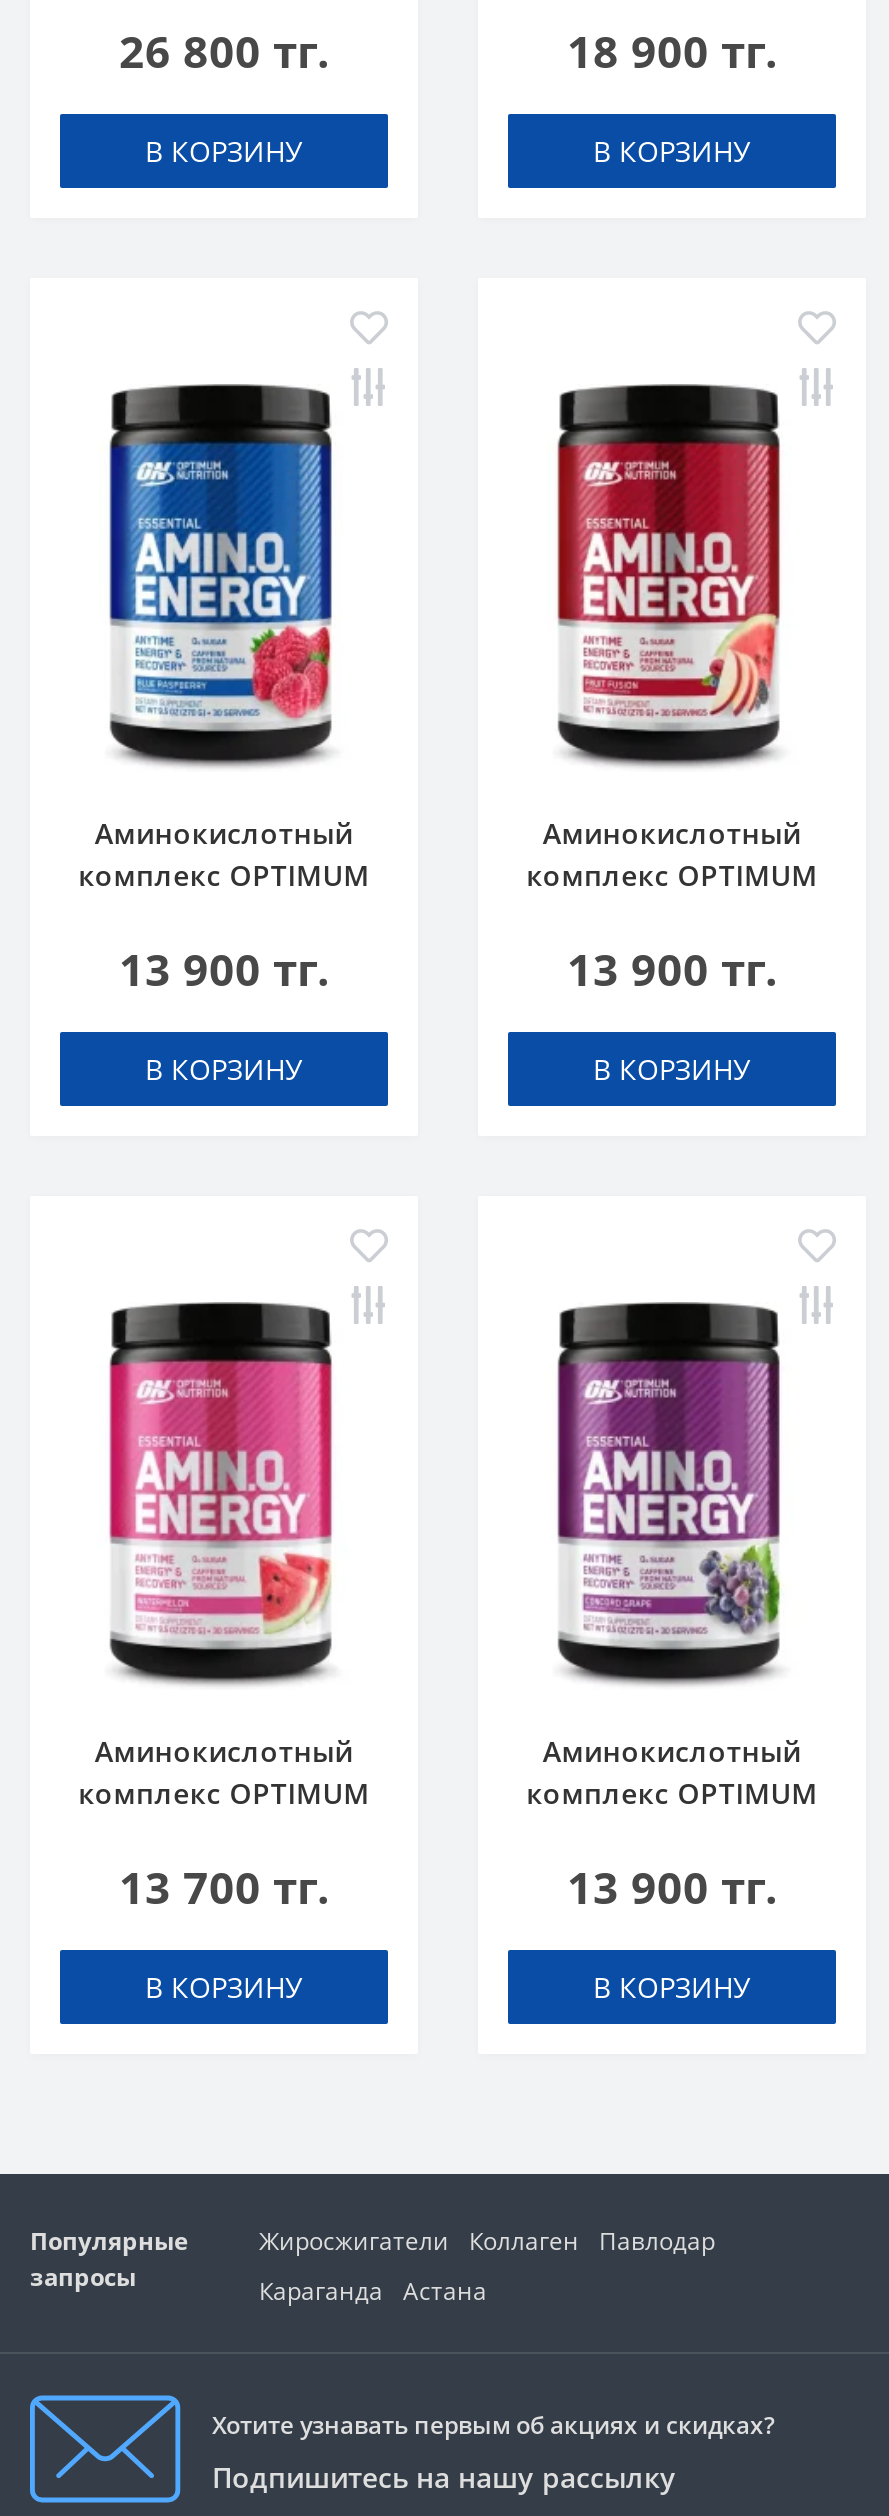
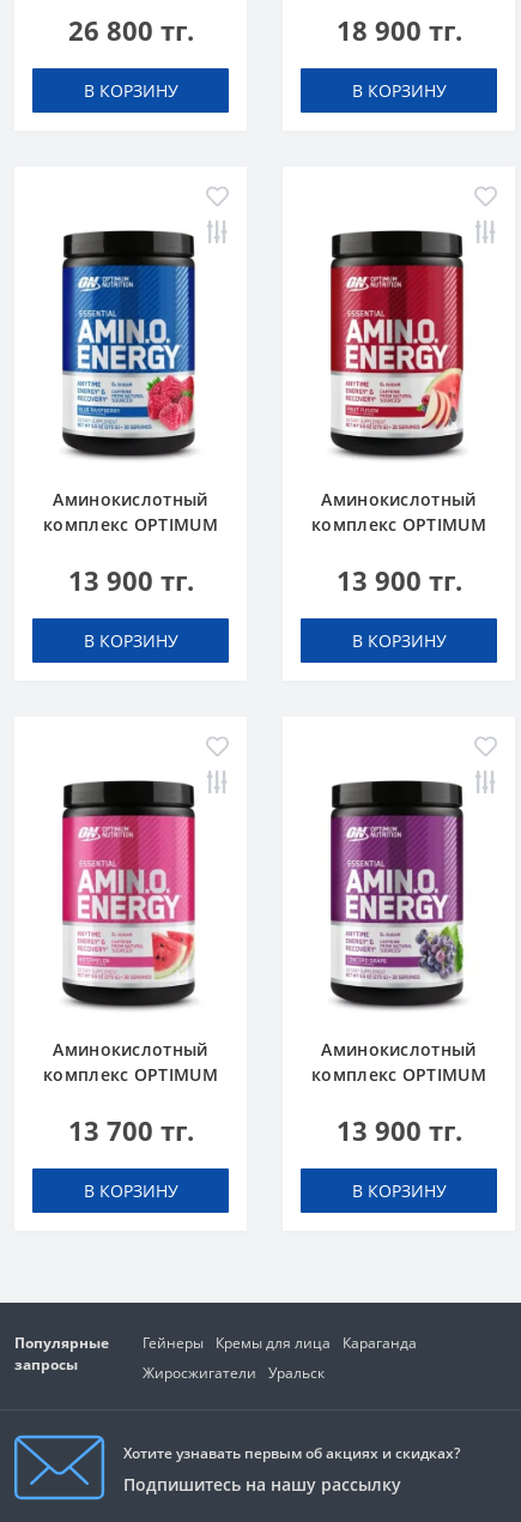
[259,2224,715,2258] Жиросжигатели Коллаген Павлодар -> [142,1333,416,1353] Гейнеры Кремы для лица Караганда
[259,2274,487,2308] Караганда Астана -> [142,1363,324,1383] Жиросжигатели Уральск

